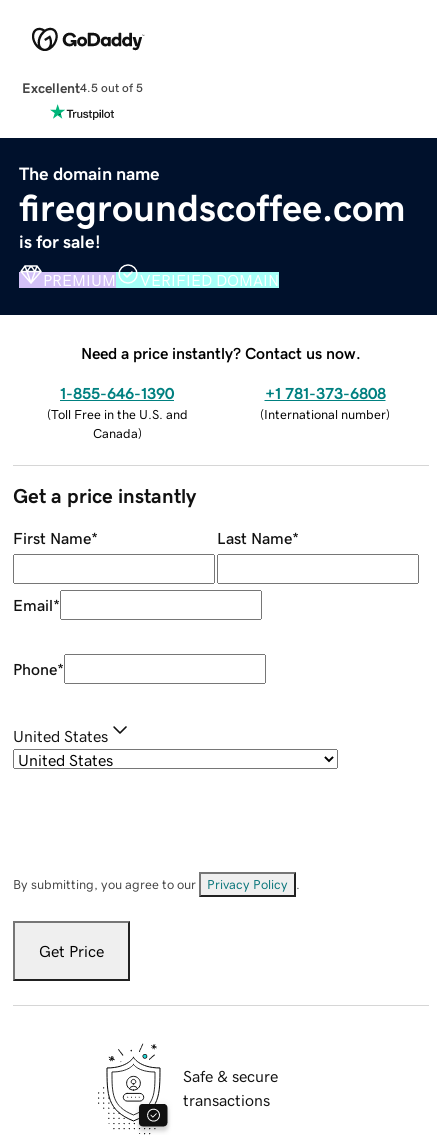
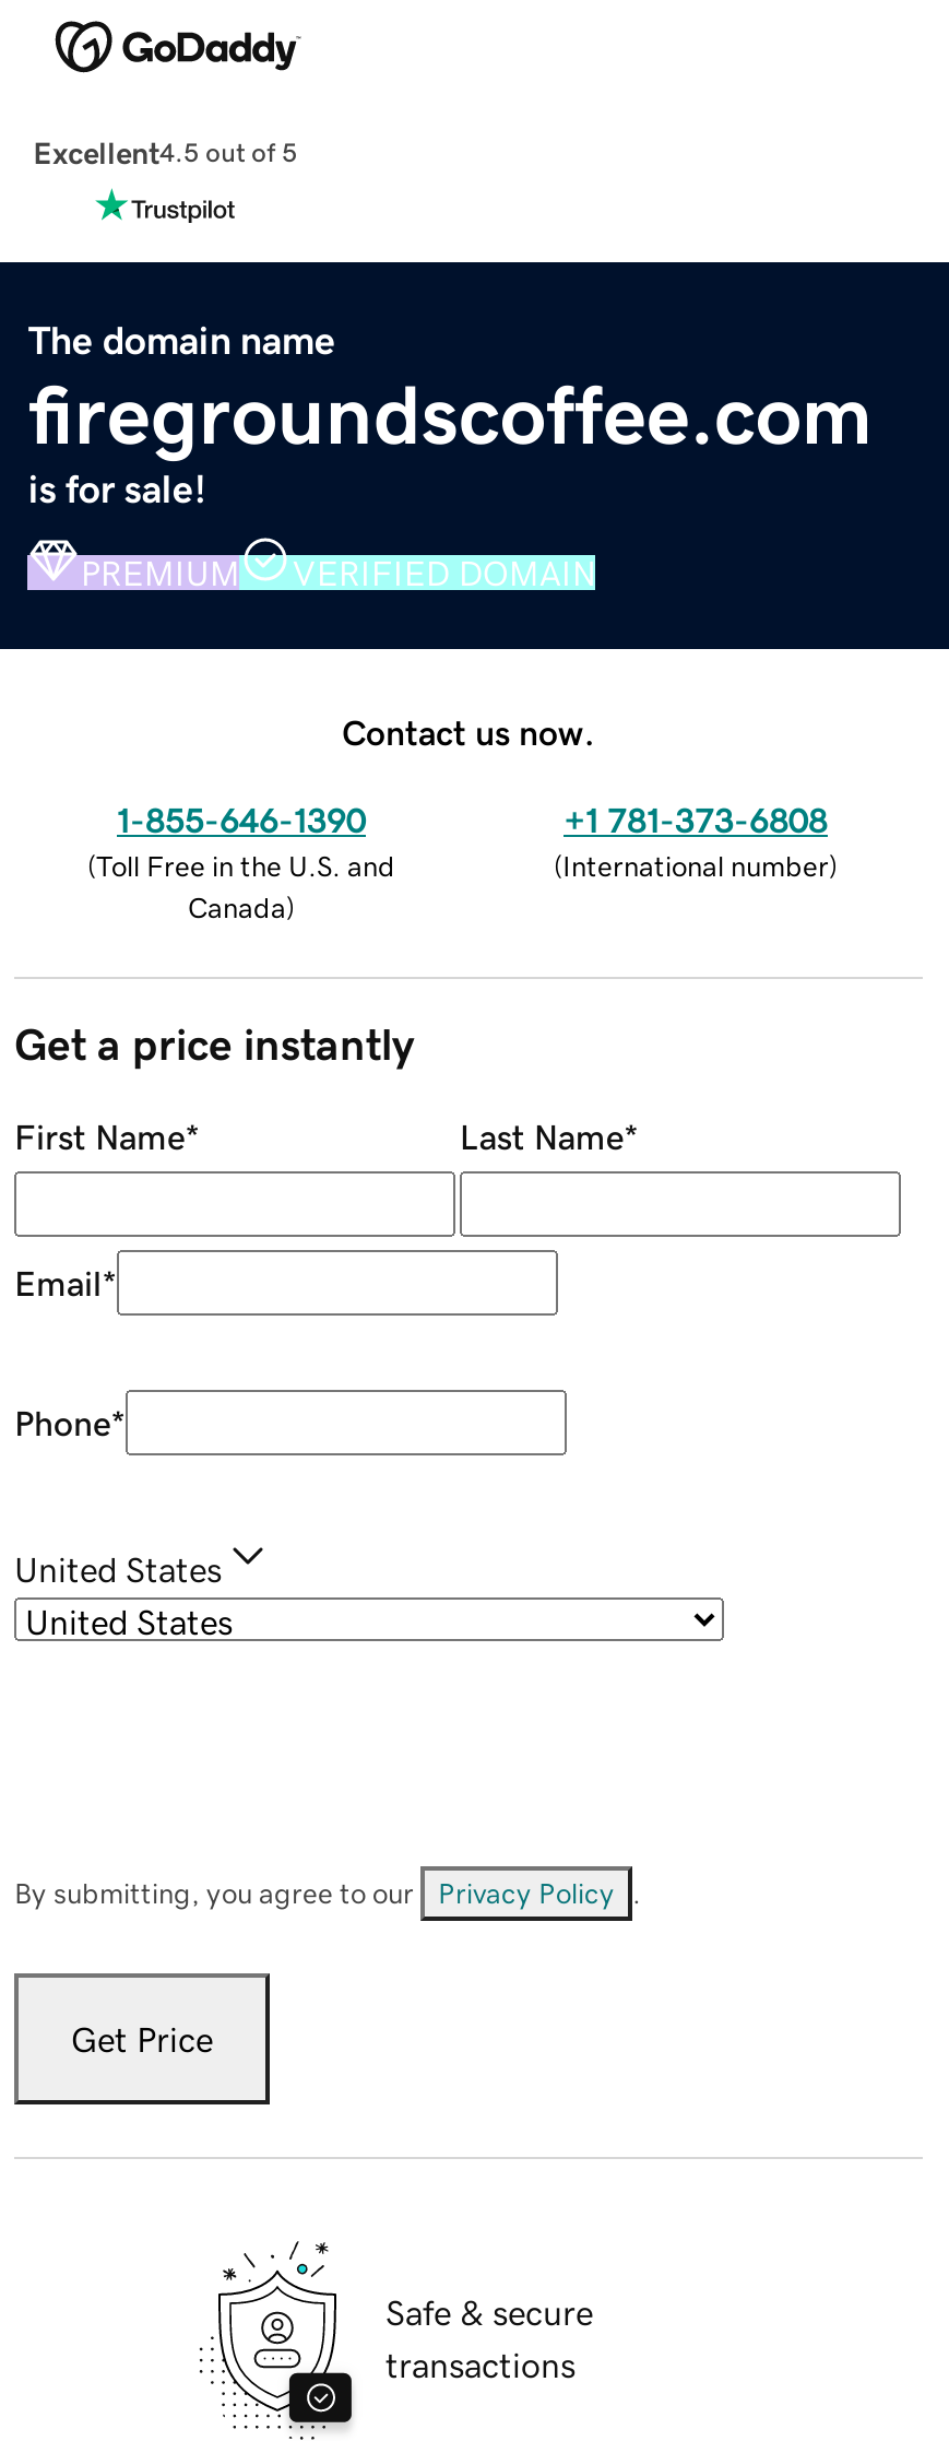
[81,345,361,361] Need a price instantly? Contact us now. -> [342,714,595,749] Contact us now.

